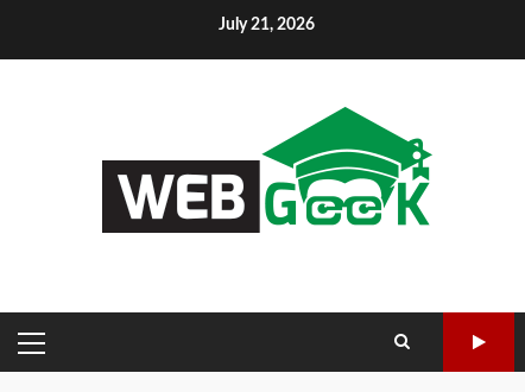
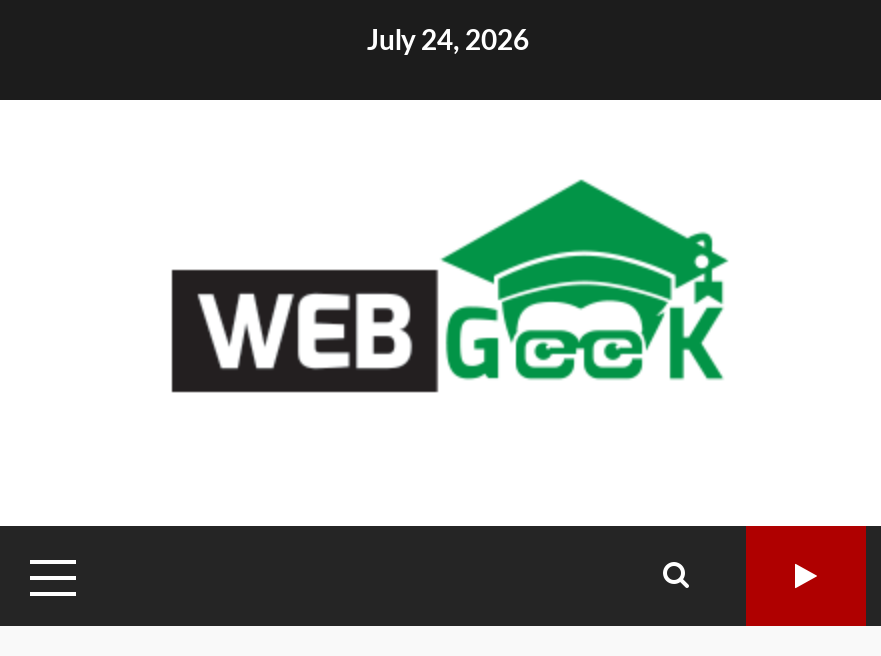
[218,17,314,33] July 21, 2026 -> [367,28,529,56] July 24, 2026

